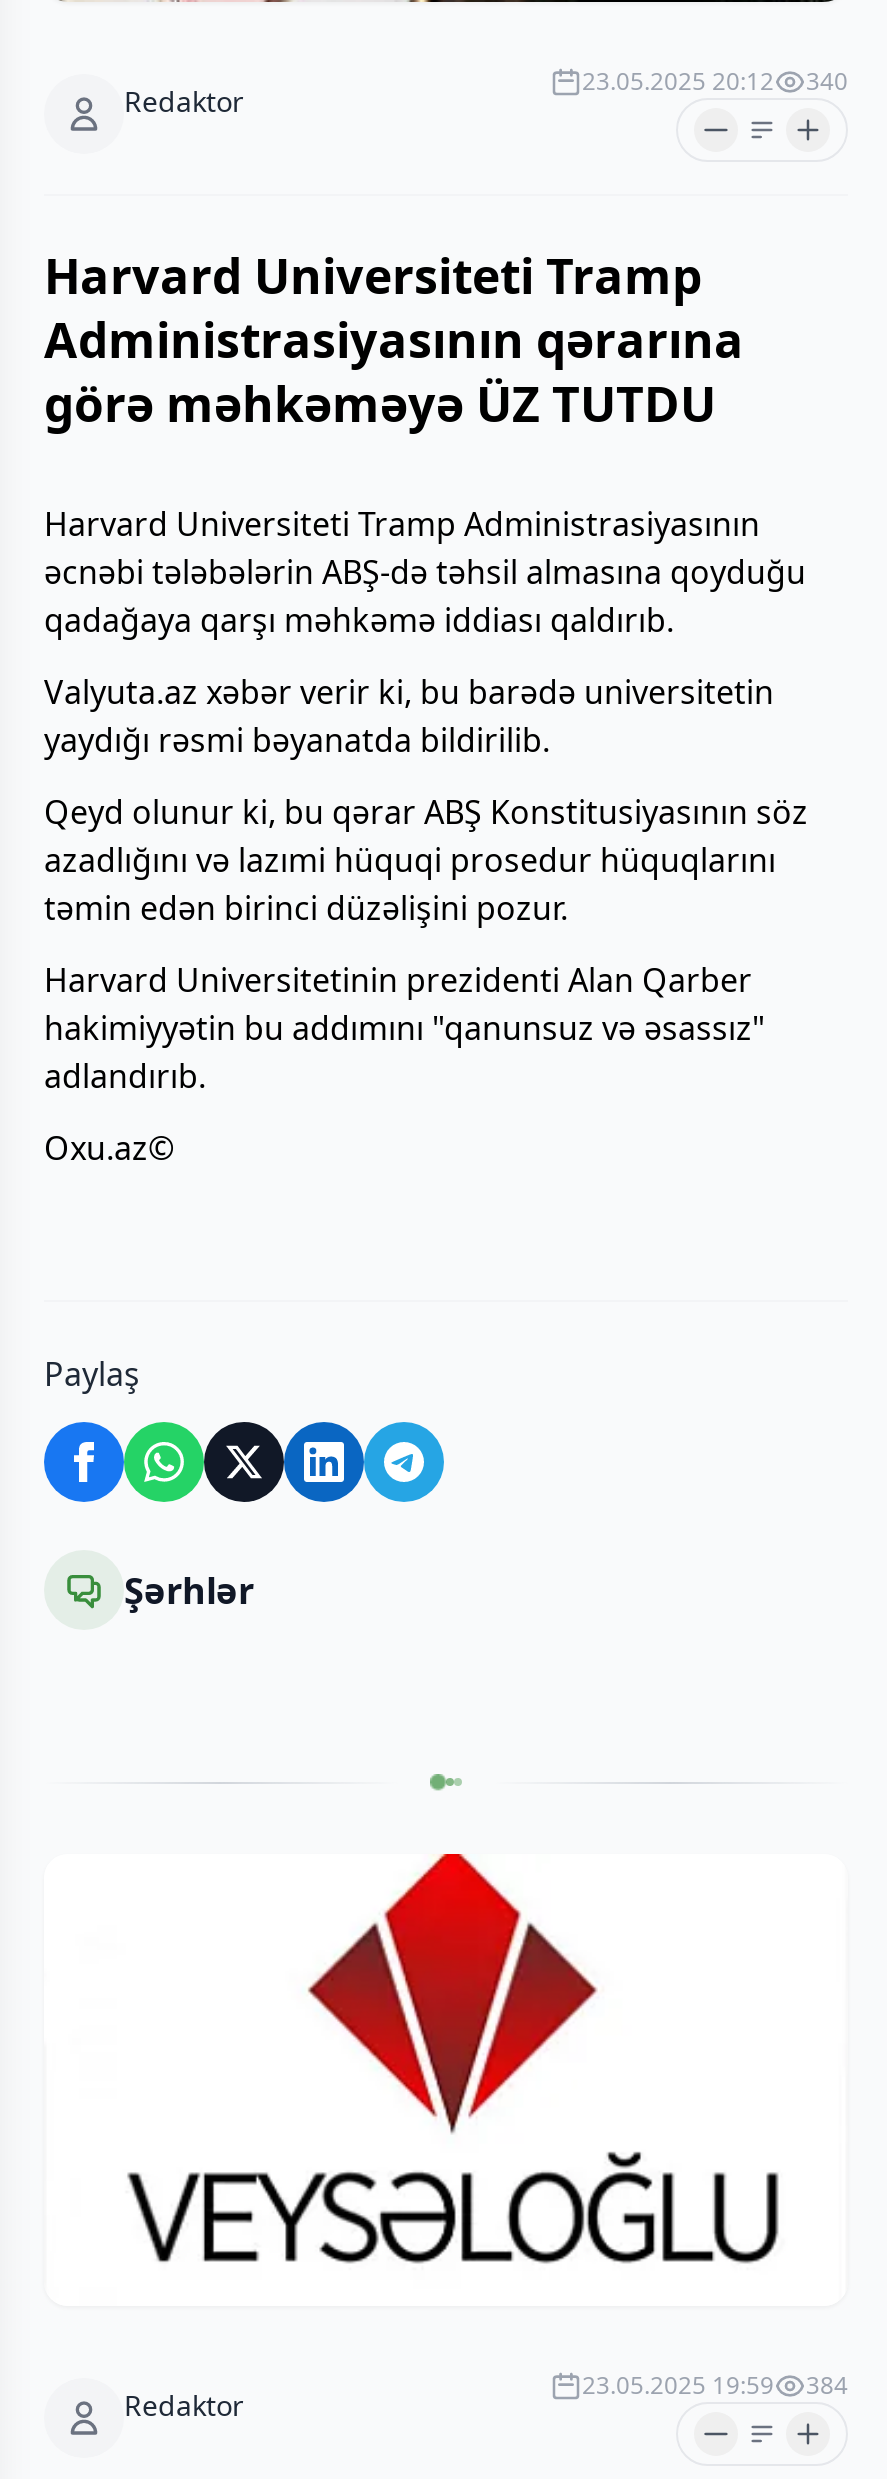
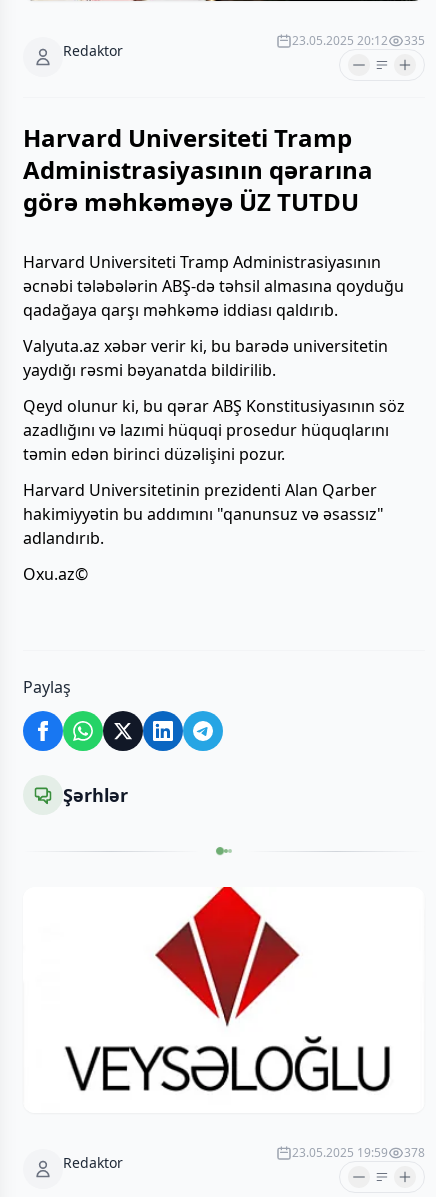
[582,65,848,99] 23.05.2025 20:12 340 -> [292,32,425,49] 23.05.2025 20:12 335
[582,2369,848,2403] 23.05.2025 19:59 384 -> [292,1144,425,1161] 23.05.2025 19:59 378

